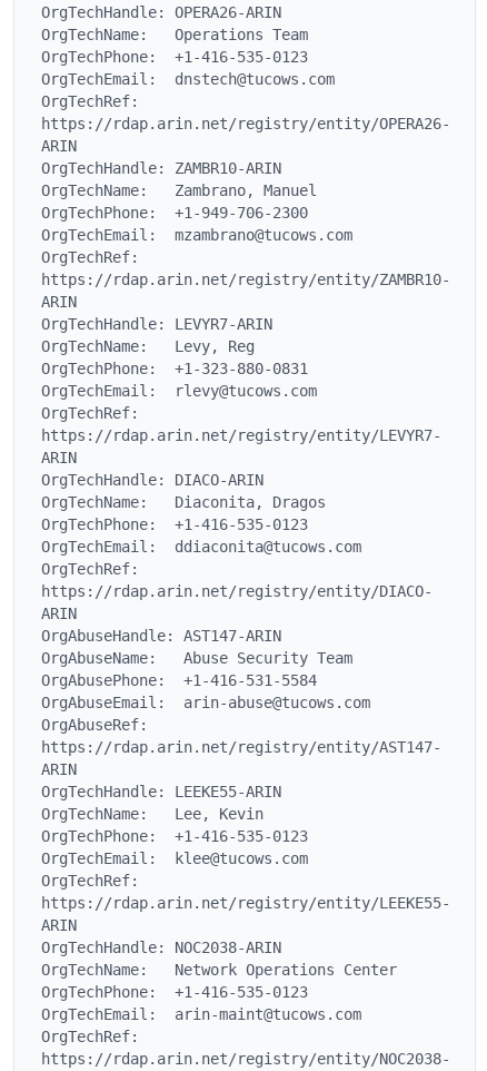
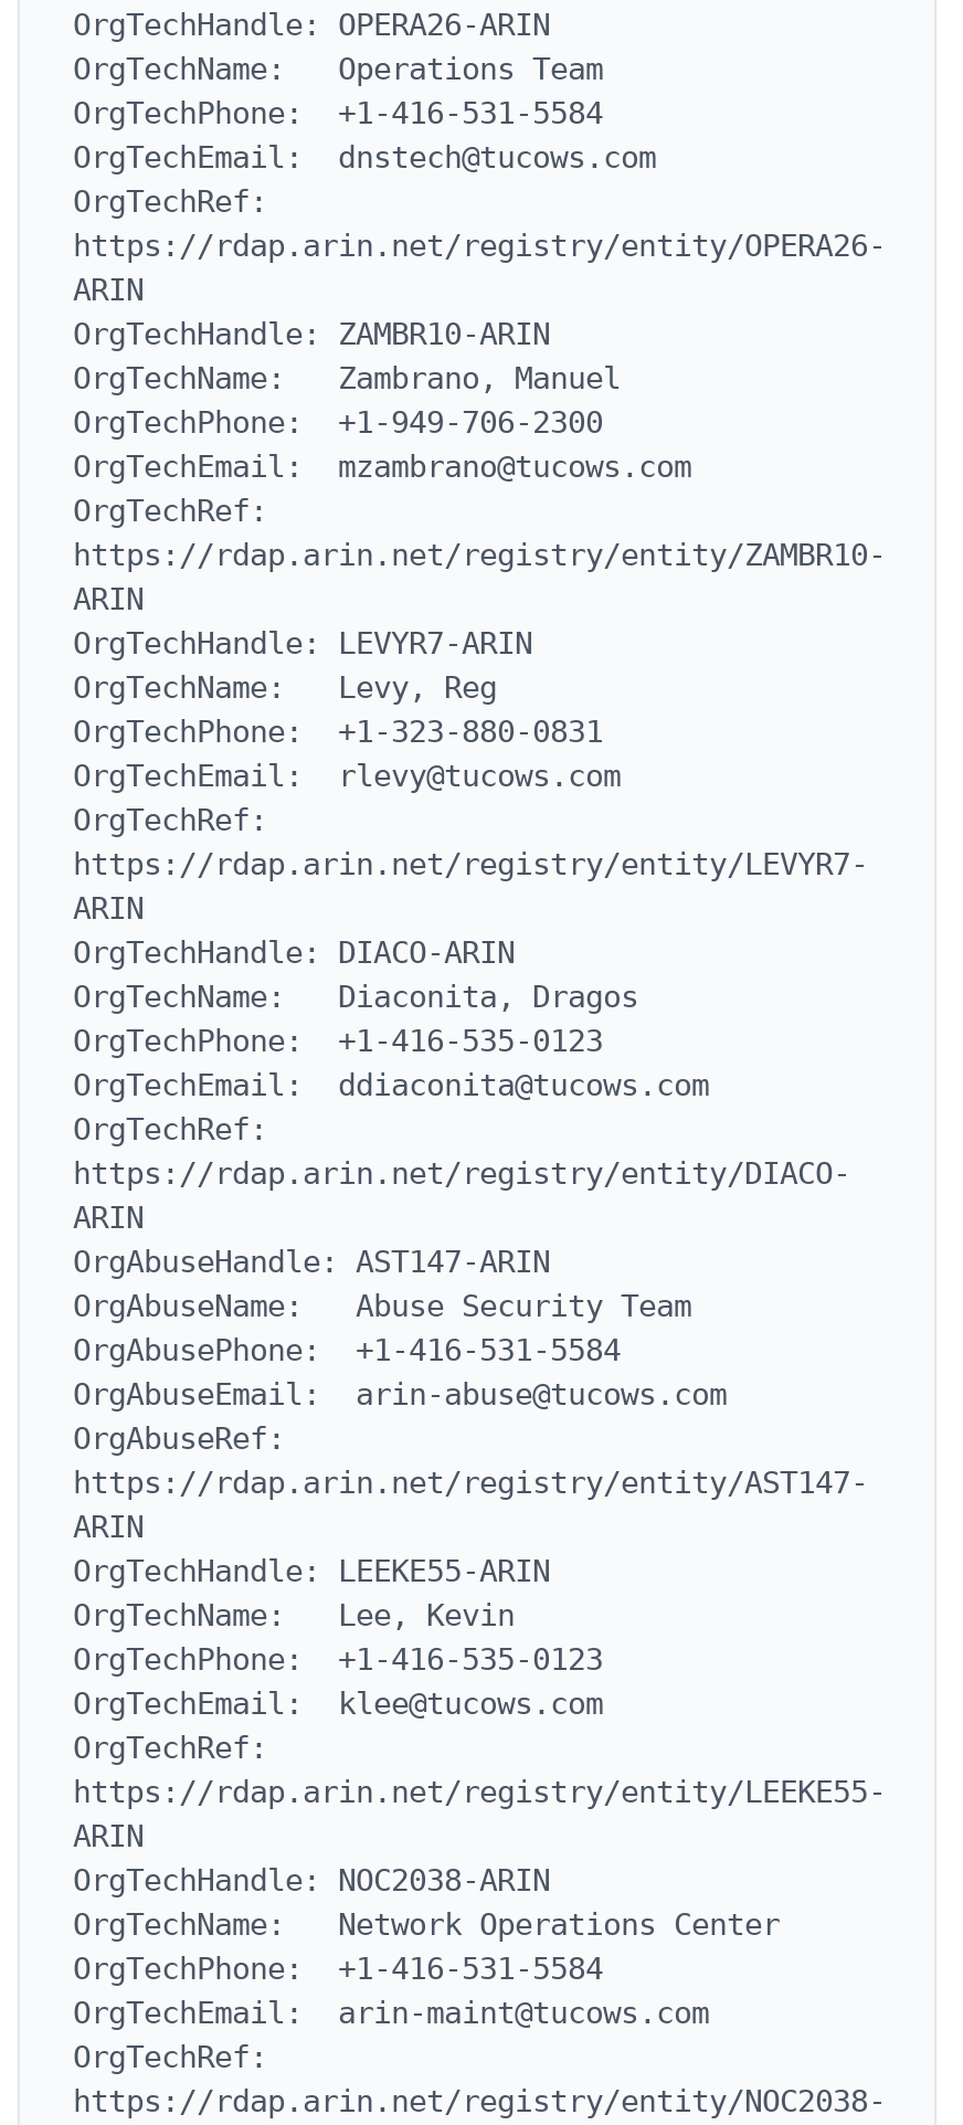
[41,48,308,66] OrgTechPhone: +1-416-535-0123 -> [73,95,603,130] OrgTechPhone: +1-416-531-5584
[41,983,308,1001] OrgTechPhone: +1-416-535-0123 -> [73,1950,603,1986] OrgTechPhone: +1-416-531-5584

